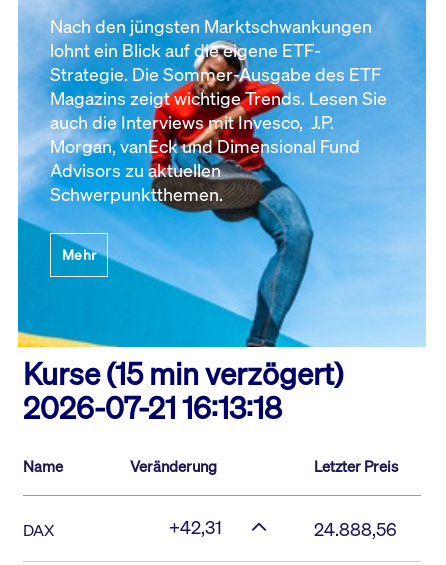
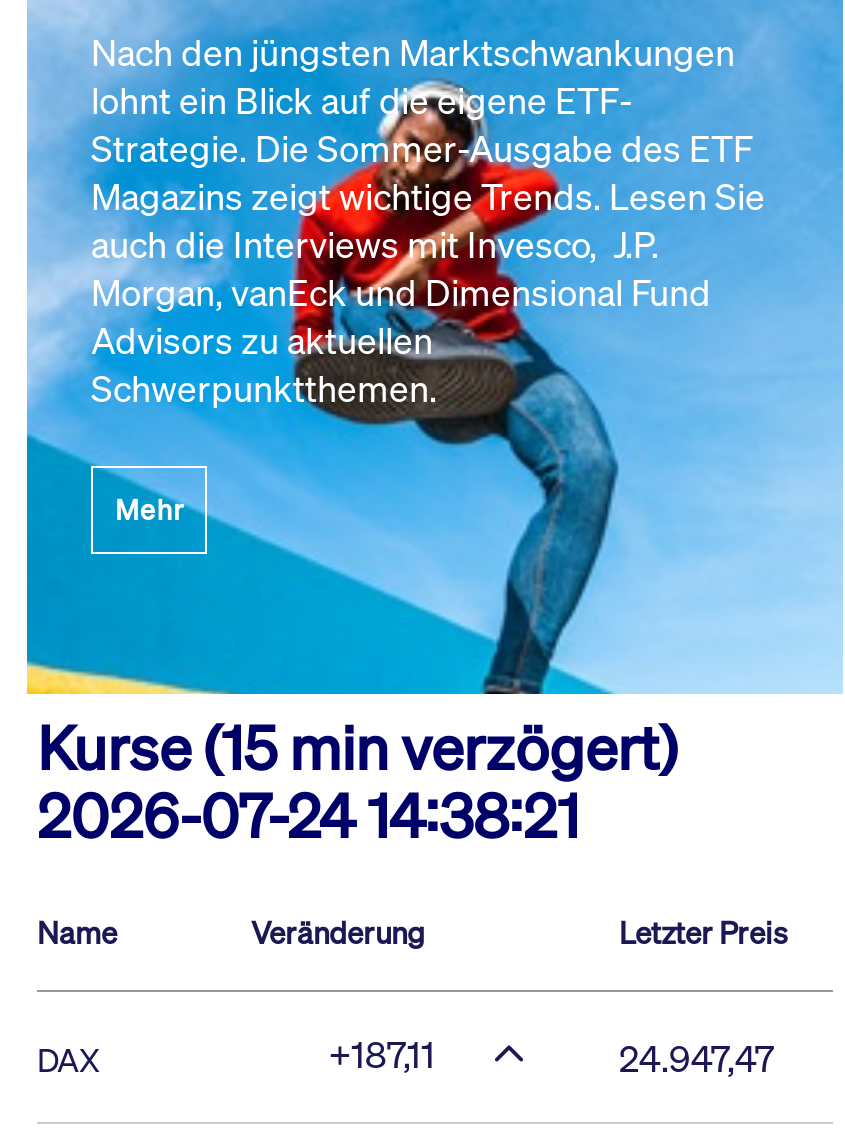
[23,388,282,428] 2026-07-21 16:13:18 -> [37,776,579,856] 2026-07-24 14:38:21
[169,515,222,539] +42,31 -> [329,1030,435,1078] +187,11
[314,517,397,541] 24.888,56 -> [619,1034,775,1082] 24.947,47

